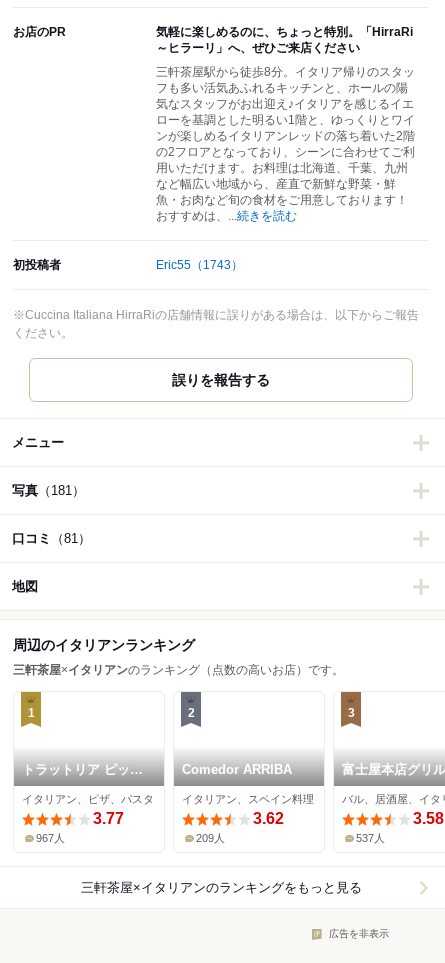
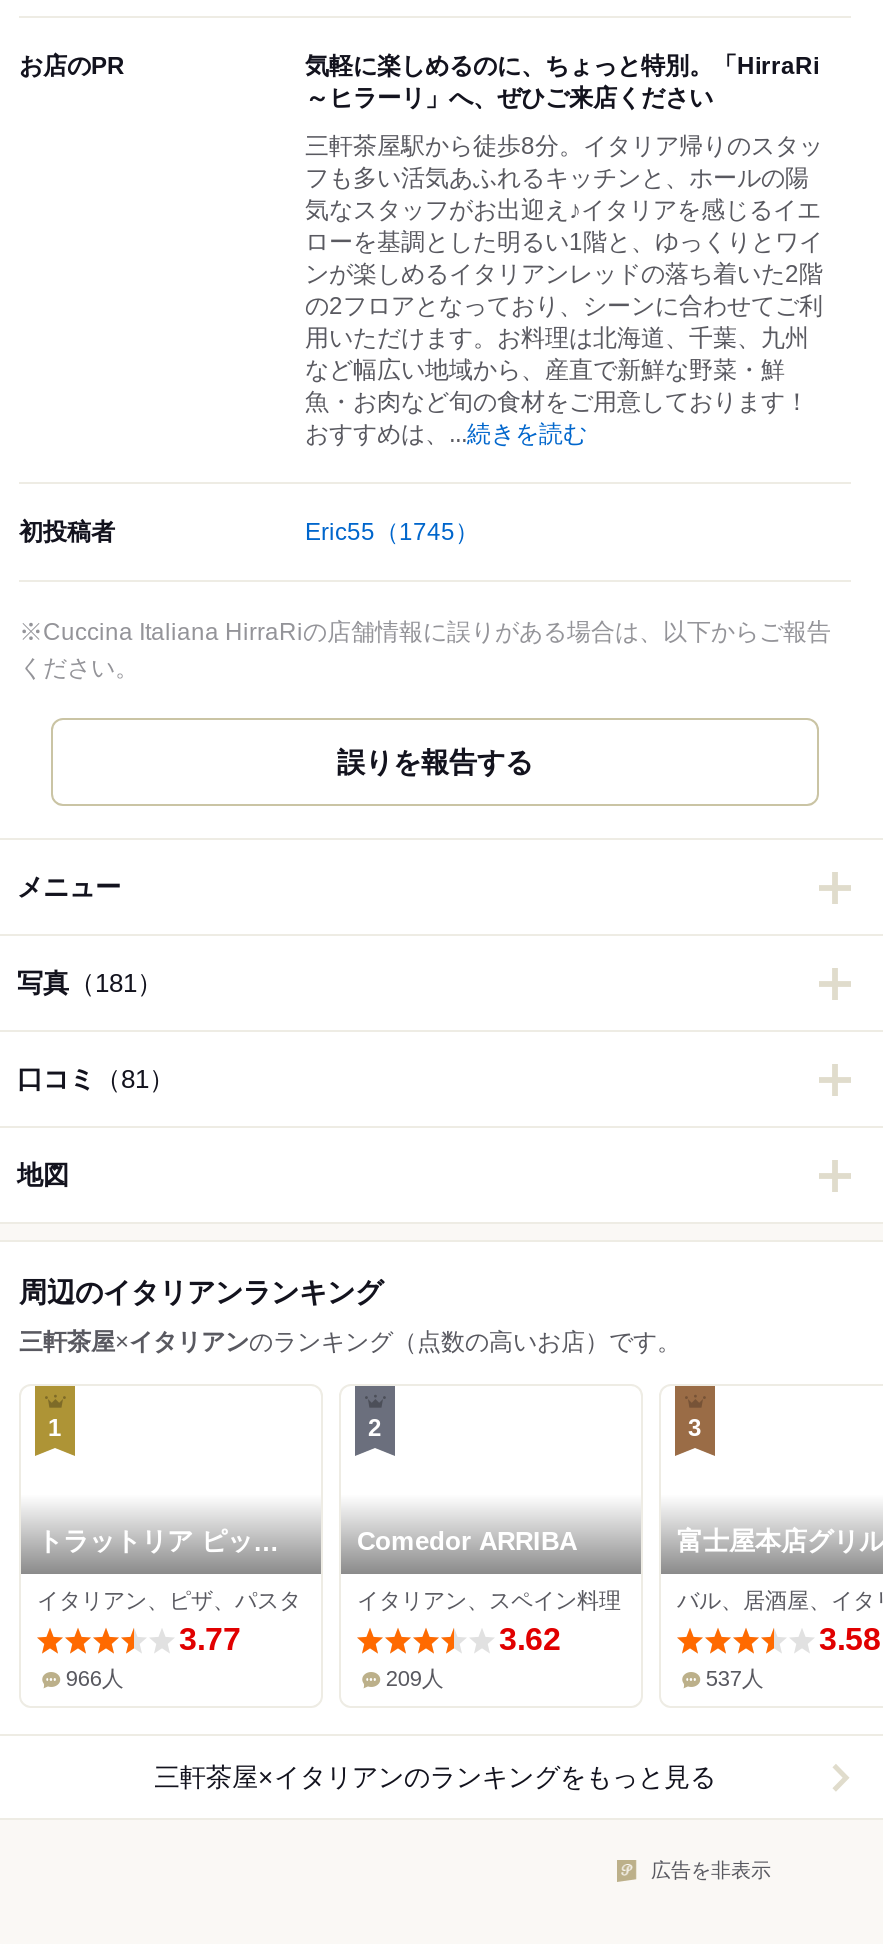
[156,258,243,272] Eric55（1743） -> [305,519,479,547] Eric55（1745）
[36,832,65,844] 967人 -> [66,1667,124,1691] 966人

